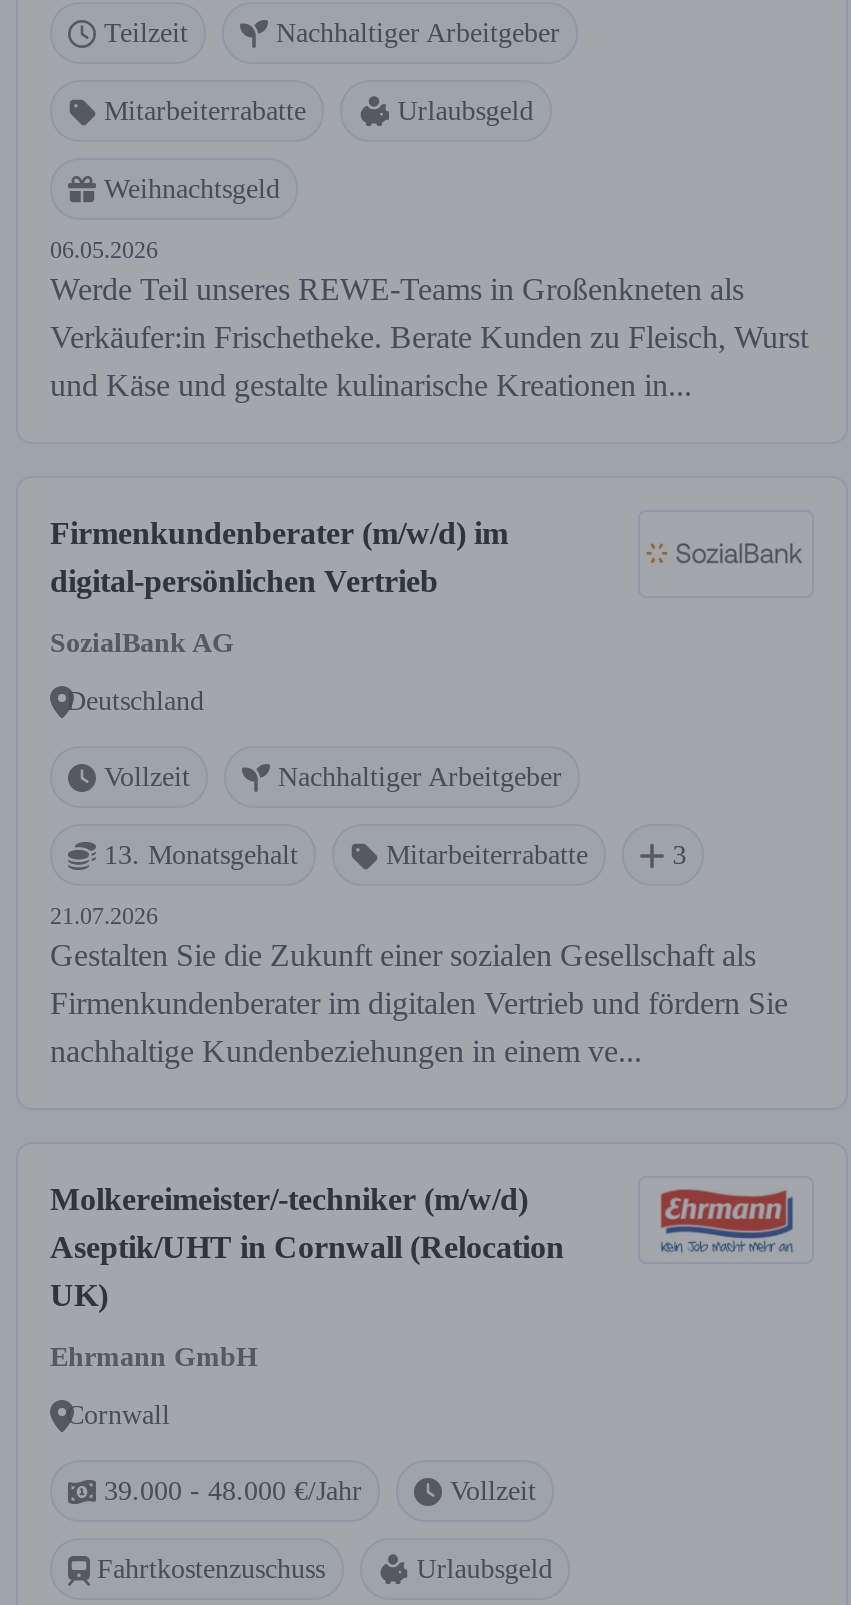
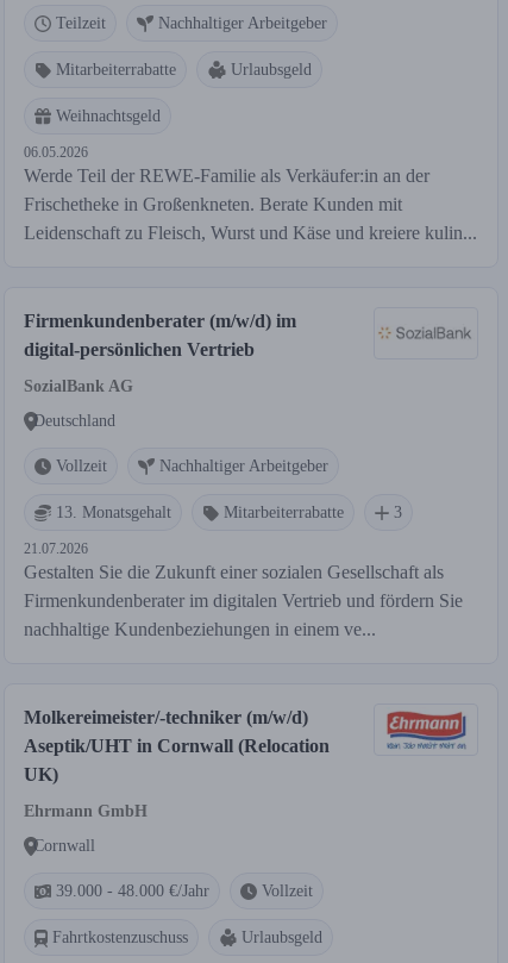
[50,272,808,402] Werde Teil unseres REWE-Teams in Großenkneten als | Verkäufer:in Frischetheke. Berate Kunden zu Fleisch, Wurst | und Käse und gestalte kulinarische Kreationen in... -> [24,165,477,243] Werde Teil der REWE-Familie als Verkäufer:in an der | Frischetheke in Großenkneten. Berate Kunden mit | Leidenschaft zu Fleisch, Wurst und Käse und kreiere kulin...

